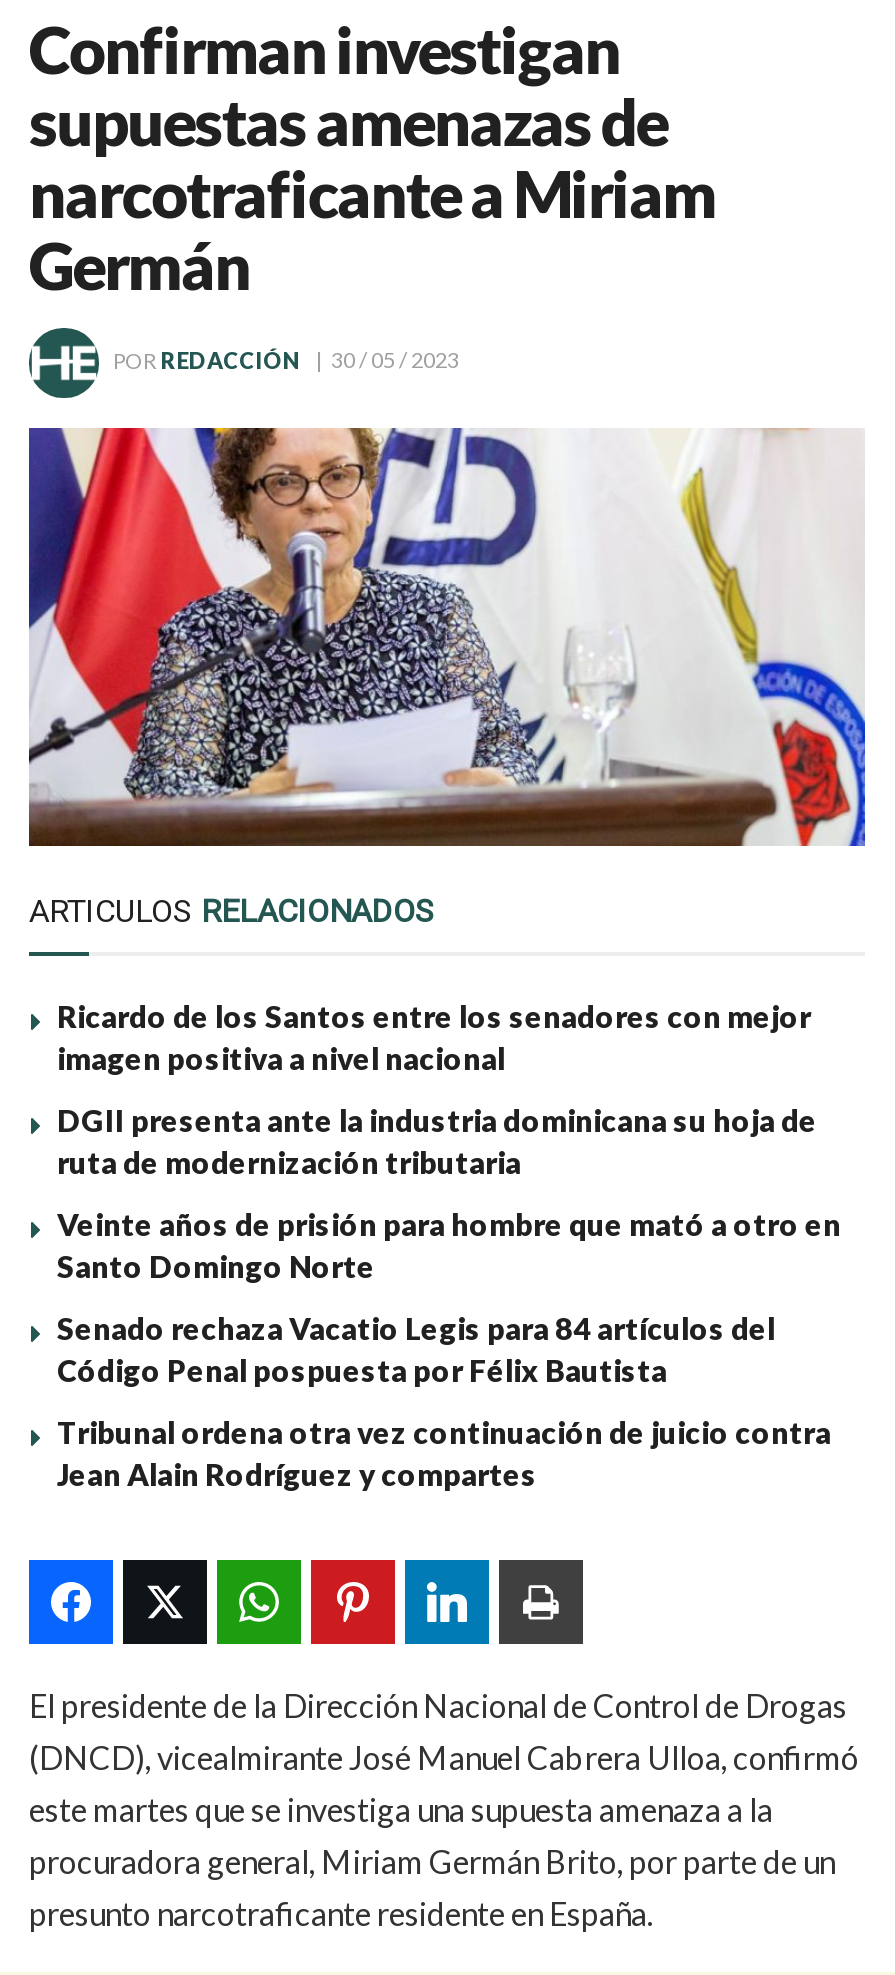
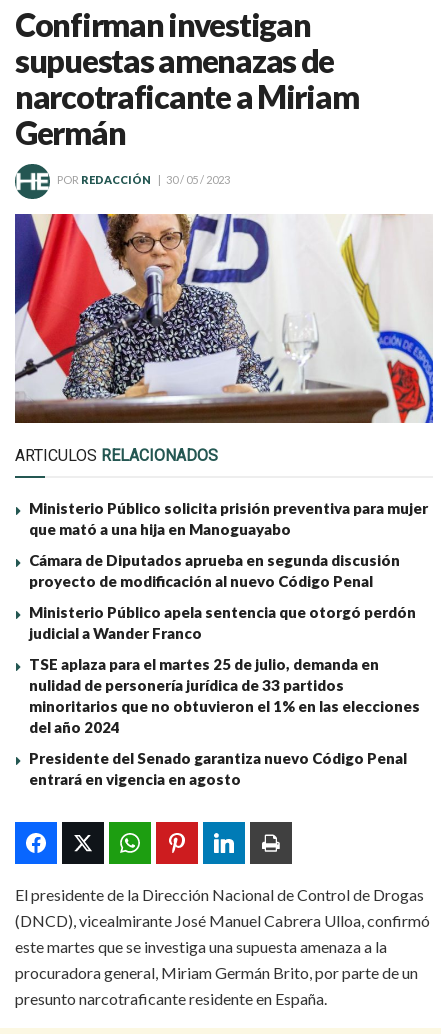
[57,998,811,1076] Ricardo de los Santos entre los senadores con mejor | imagen positiva a nivel nacional -> [29,499,428,538] Ministerio Público solicita prisión preventiva para mujer | que mató a una hija en Manoguayabo
[57,1102,817,1180] DGII presenta ante la industria dominicana su hoja de | ruta de modernización tributaria -> [29,551,400,590] Cámara de Diputados aprueba en segunda discusión | proyecto de modificación al nuevo Código Penal
[57,1206,841,1284] Veinte años de prisión para hombre que mató a otro en | Santo Domingo Norte -> [29,603,416,642] Ministerio Público apela sentencia que otorgó perdón | judicial a Wander Franco
[57,1310,775,1388] Senado rechaza Vacatio Legis para 84 artículos del | Código Penal pospuesta por Félix Bautista -> [29,655,420,736] TSE aplaza para el martes 25 de julio, demanda en | nulidad de personería jurídica de 33 partidos | minoritarios que no obtuvieron el 1% en las elecciones | del año 2024
[57,1414,831,1492] Tribunal ordena otra vez continuación de juicio contra | Jean Alain Rodríguez y compartes -> [29,749,407,788] Presidente del Senado garantiza nuevo Código Penal | entrará en vigencia en agosto

